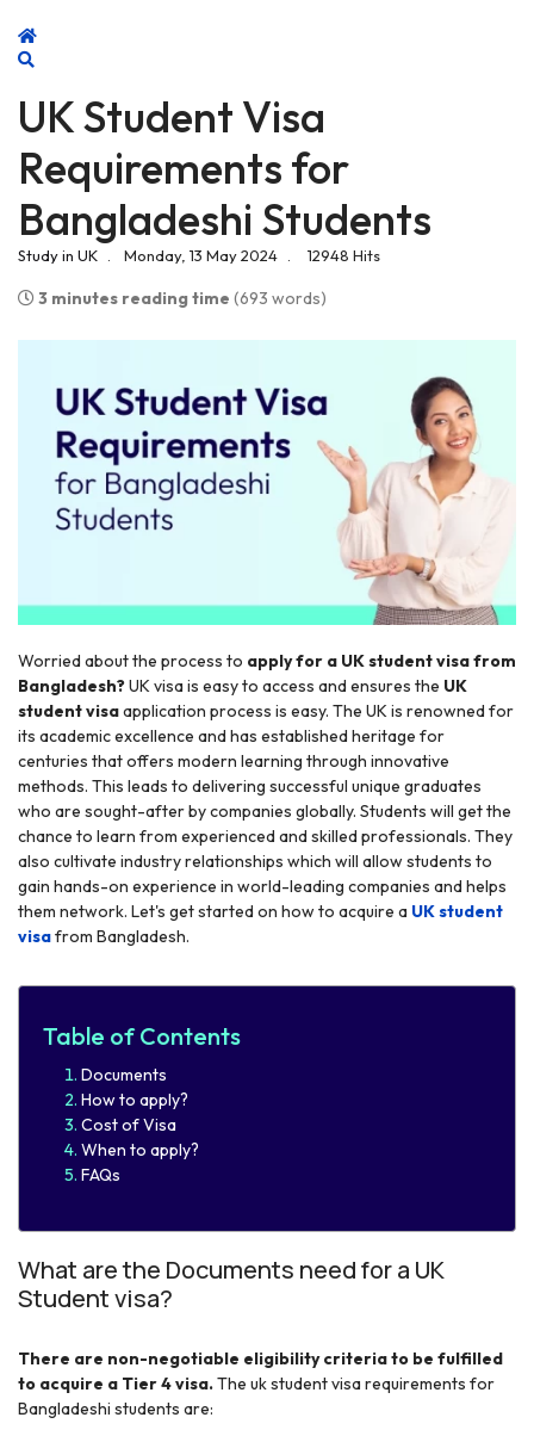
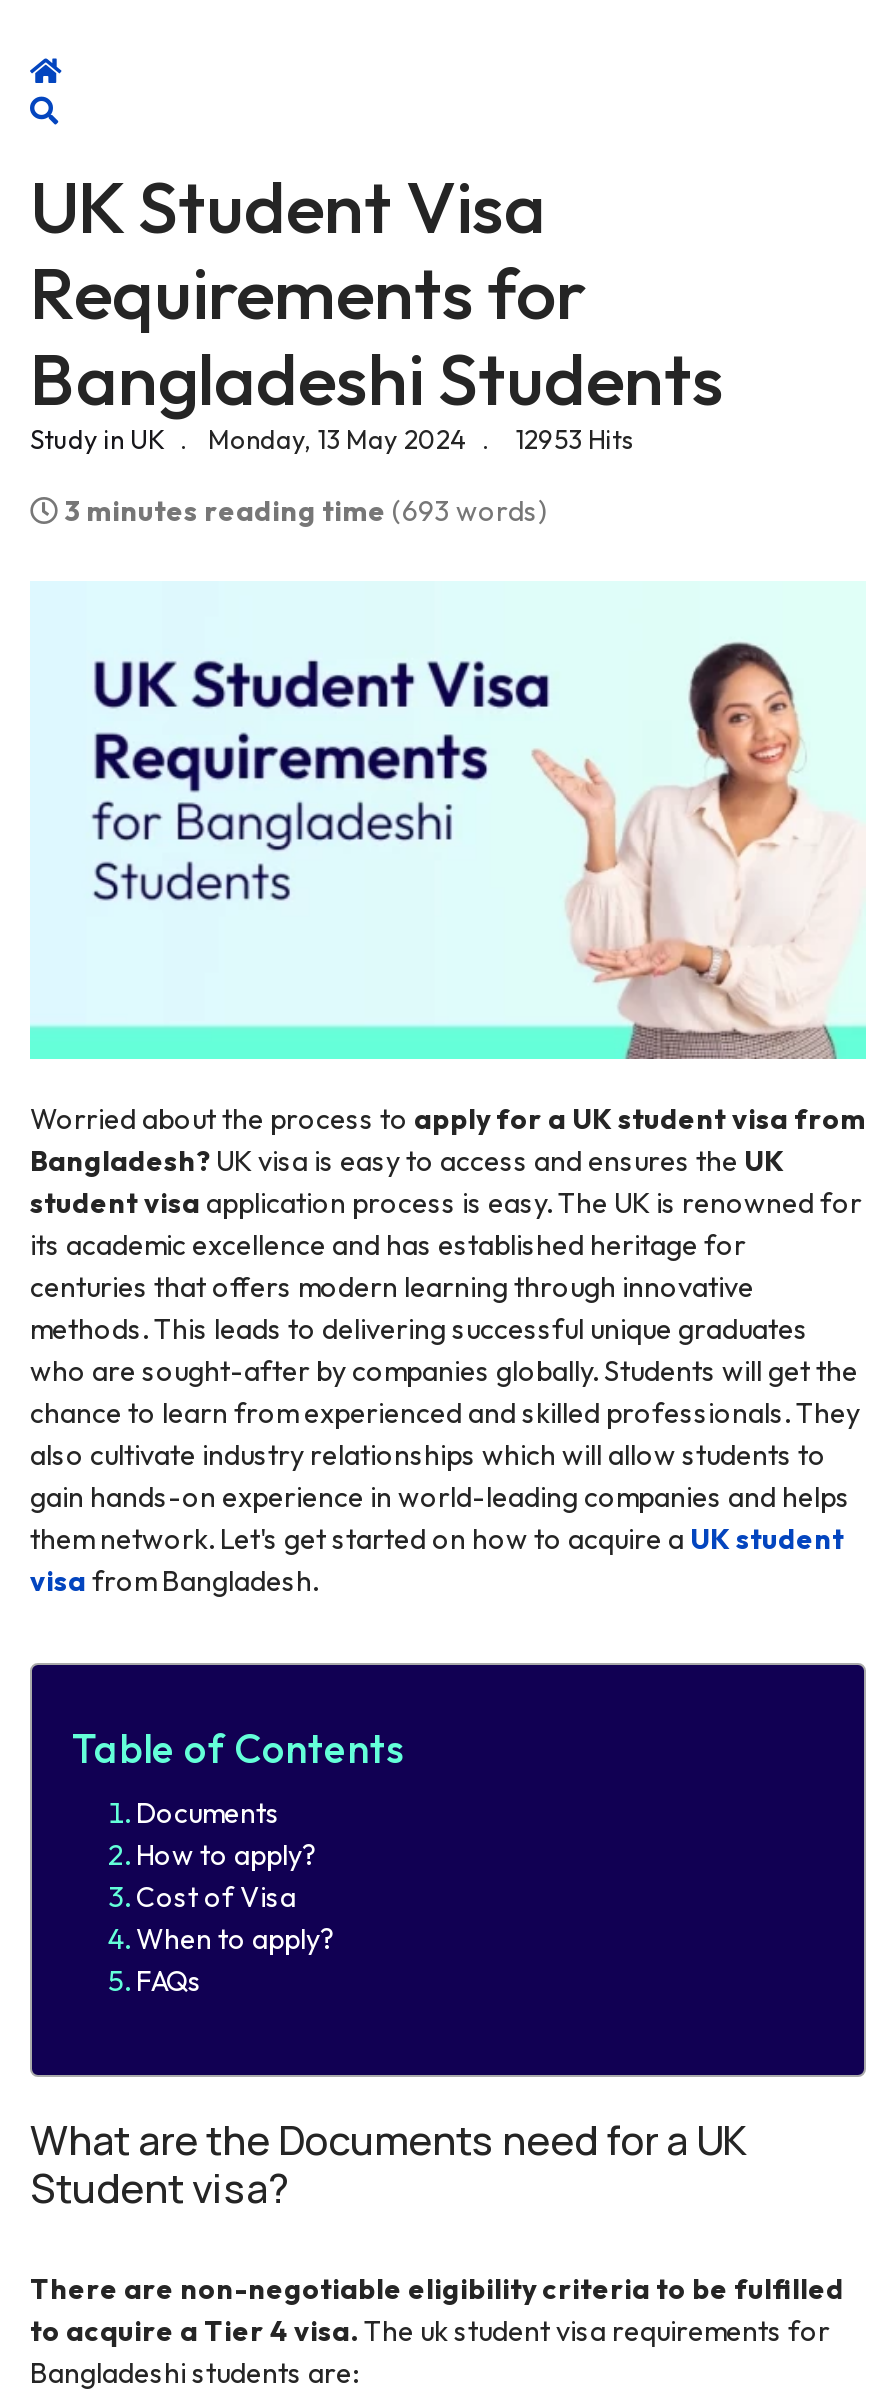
[18,246,380,265] Study in UK Monday, 13 May 2024 12948 Hits -> [30,423,634,455] Study in UK Monday, 13 May 2024 12953 Hits

